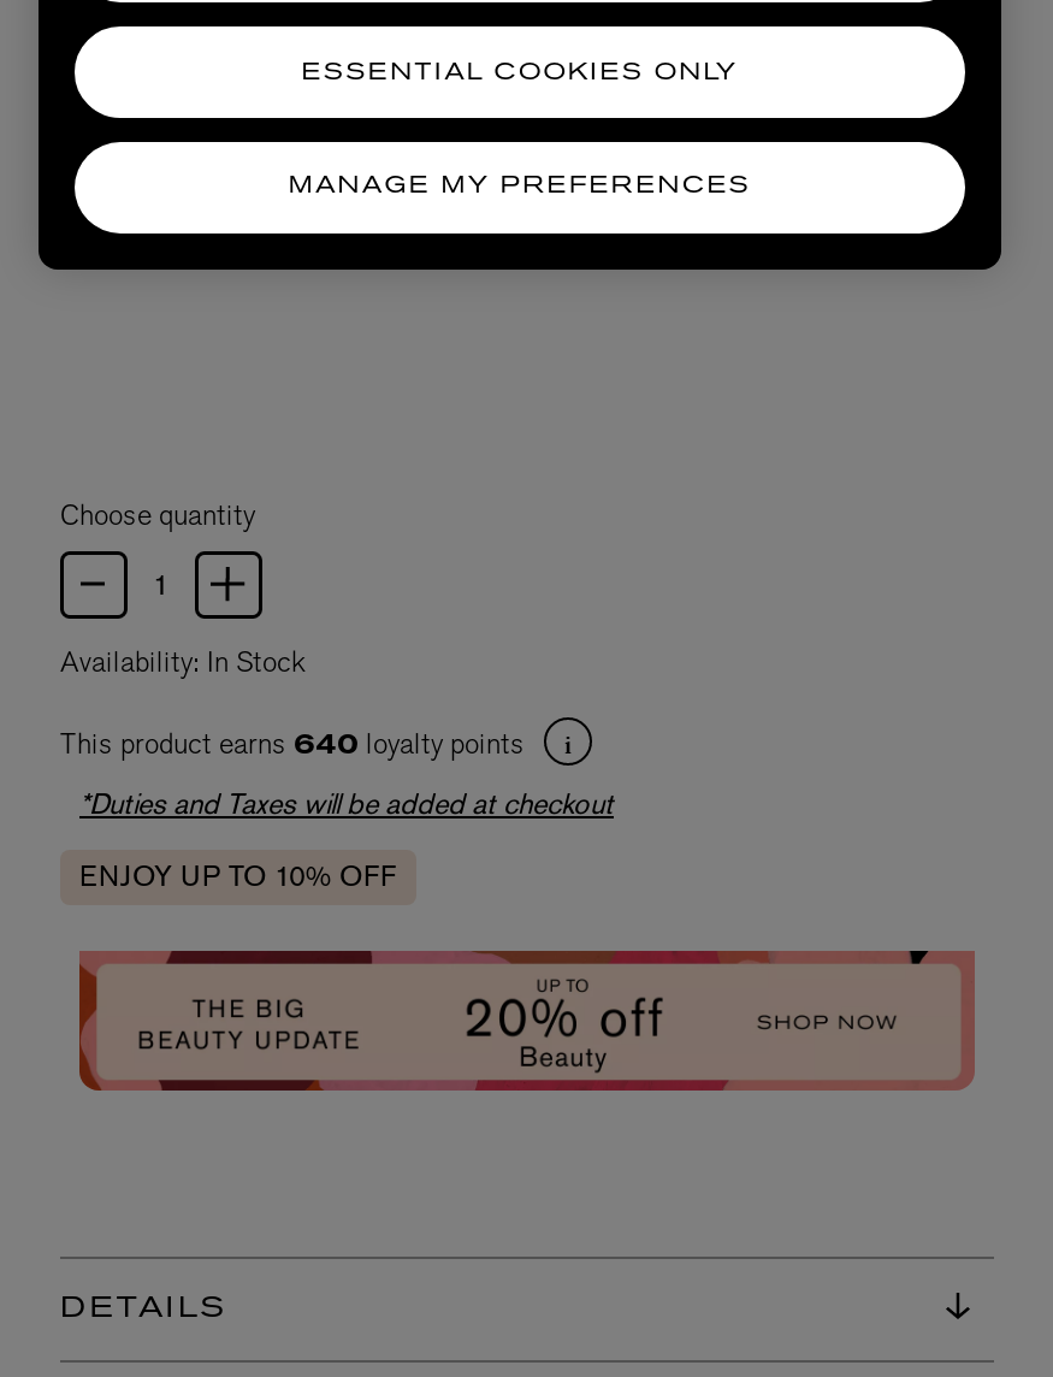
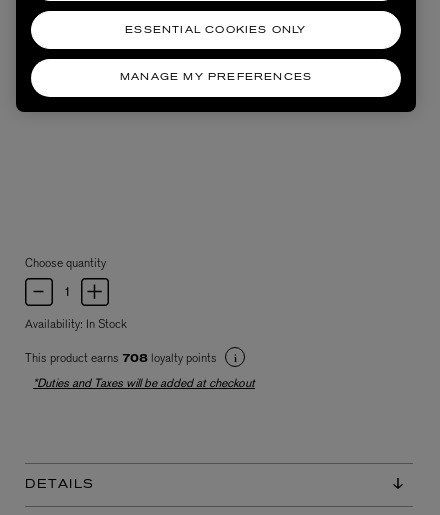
moved [60,496,306,681] -> [25,255,127,332]: Choose quantity | Availability: In Stock
[60,725,532,763] This product earns 640 loyalty points -> [25,350,220,366] This product earns 708 loyalty points
moved [79,785,614,823] -> [33,375,255,391]: *Duties and Taxes will be added at checkout
[79,858,397,897] ENJOY UP TO 10% OFF -> none
[79,948,975,1093] [image] -> none

